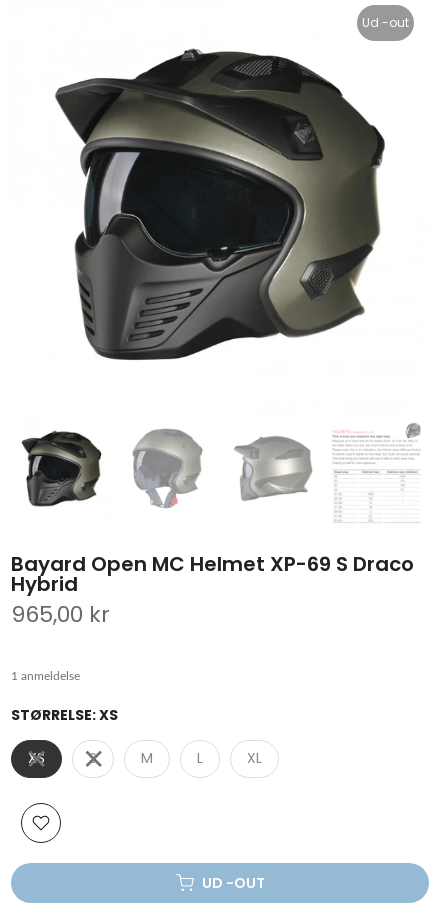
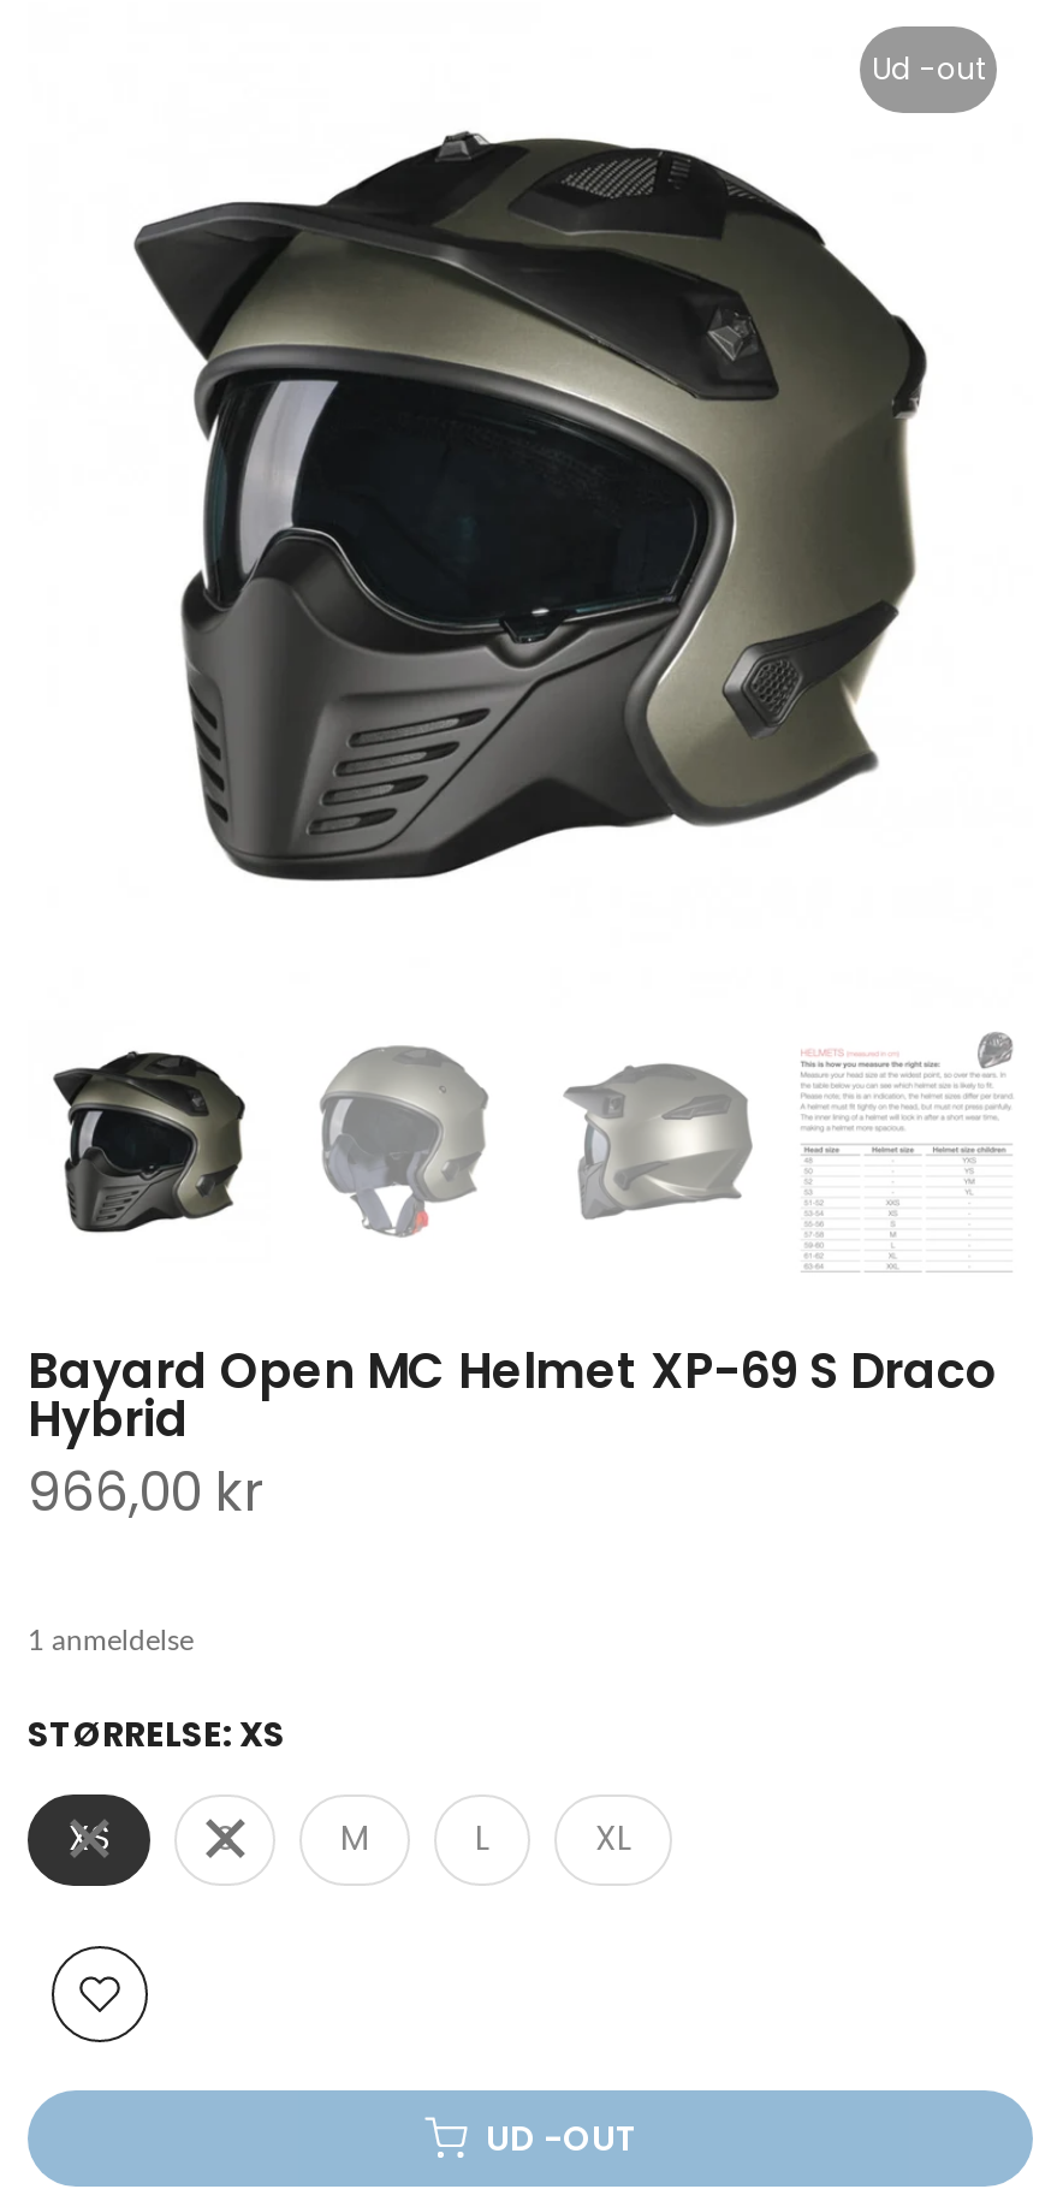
[11,599,110,630] 965,00 kr -> [28,1456,266,1531] 966,00 kr

